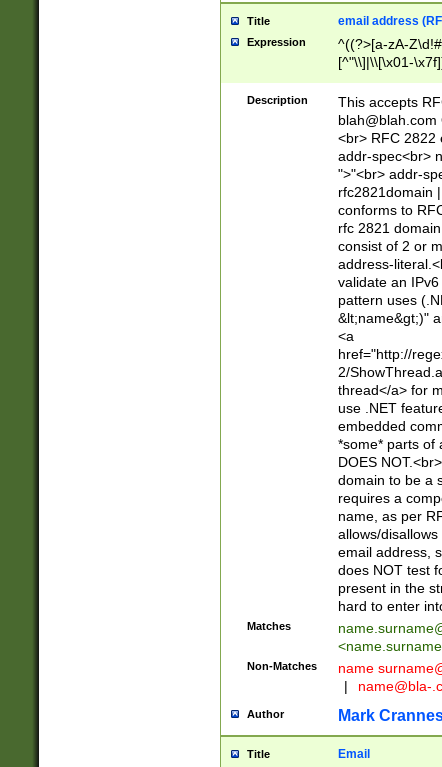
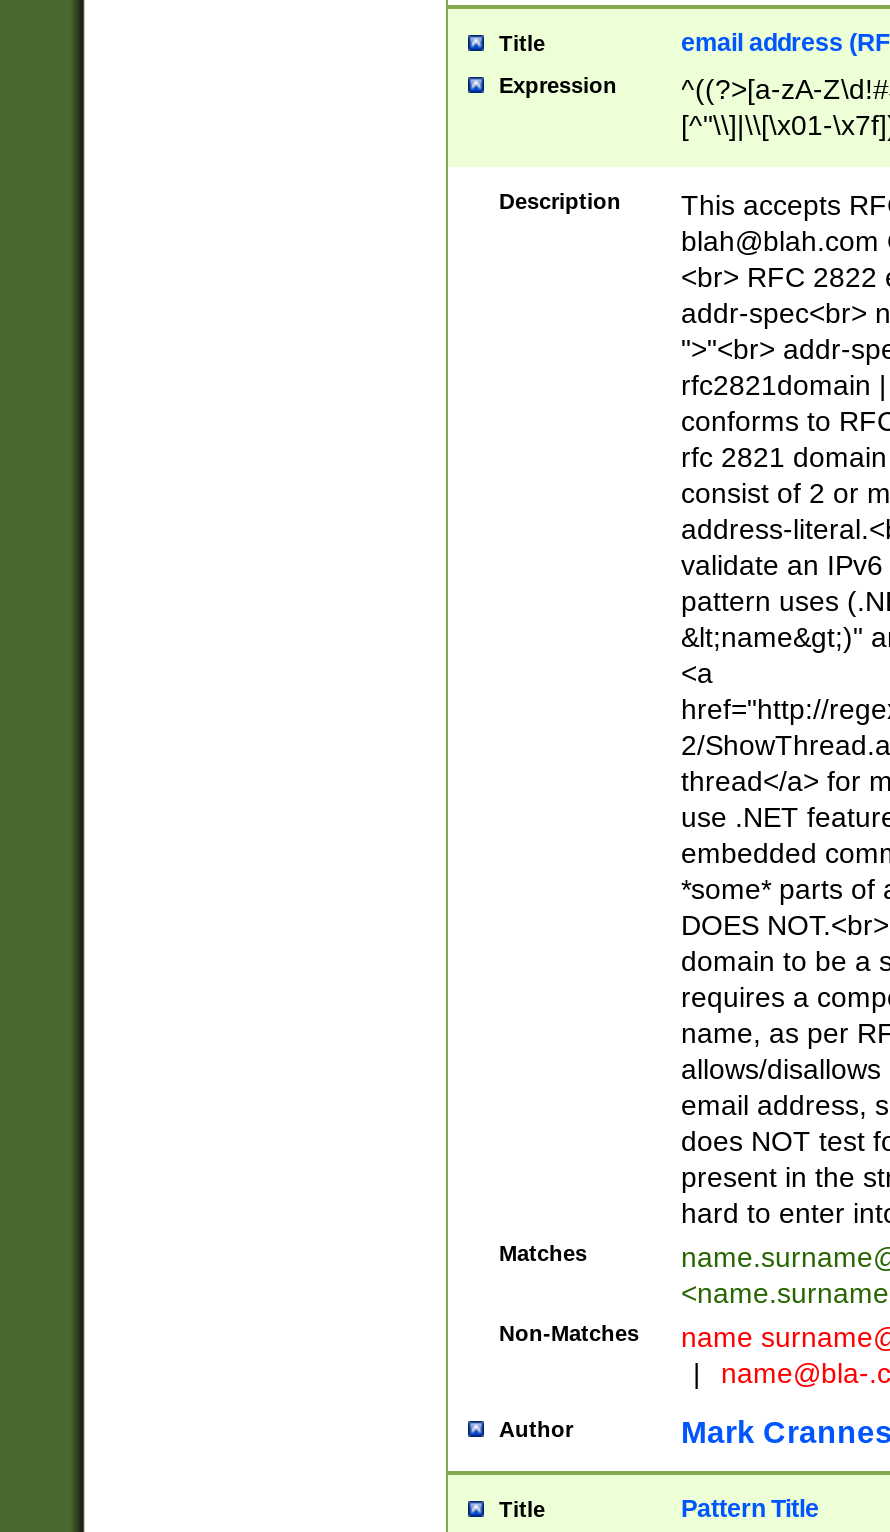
[337,747,369,761] Email -> [681,1495,819,1523] Pattern Title

